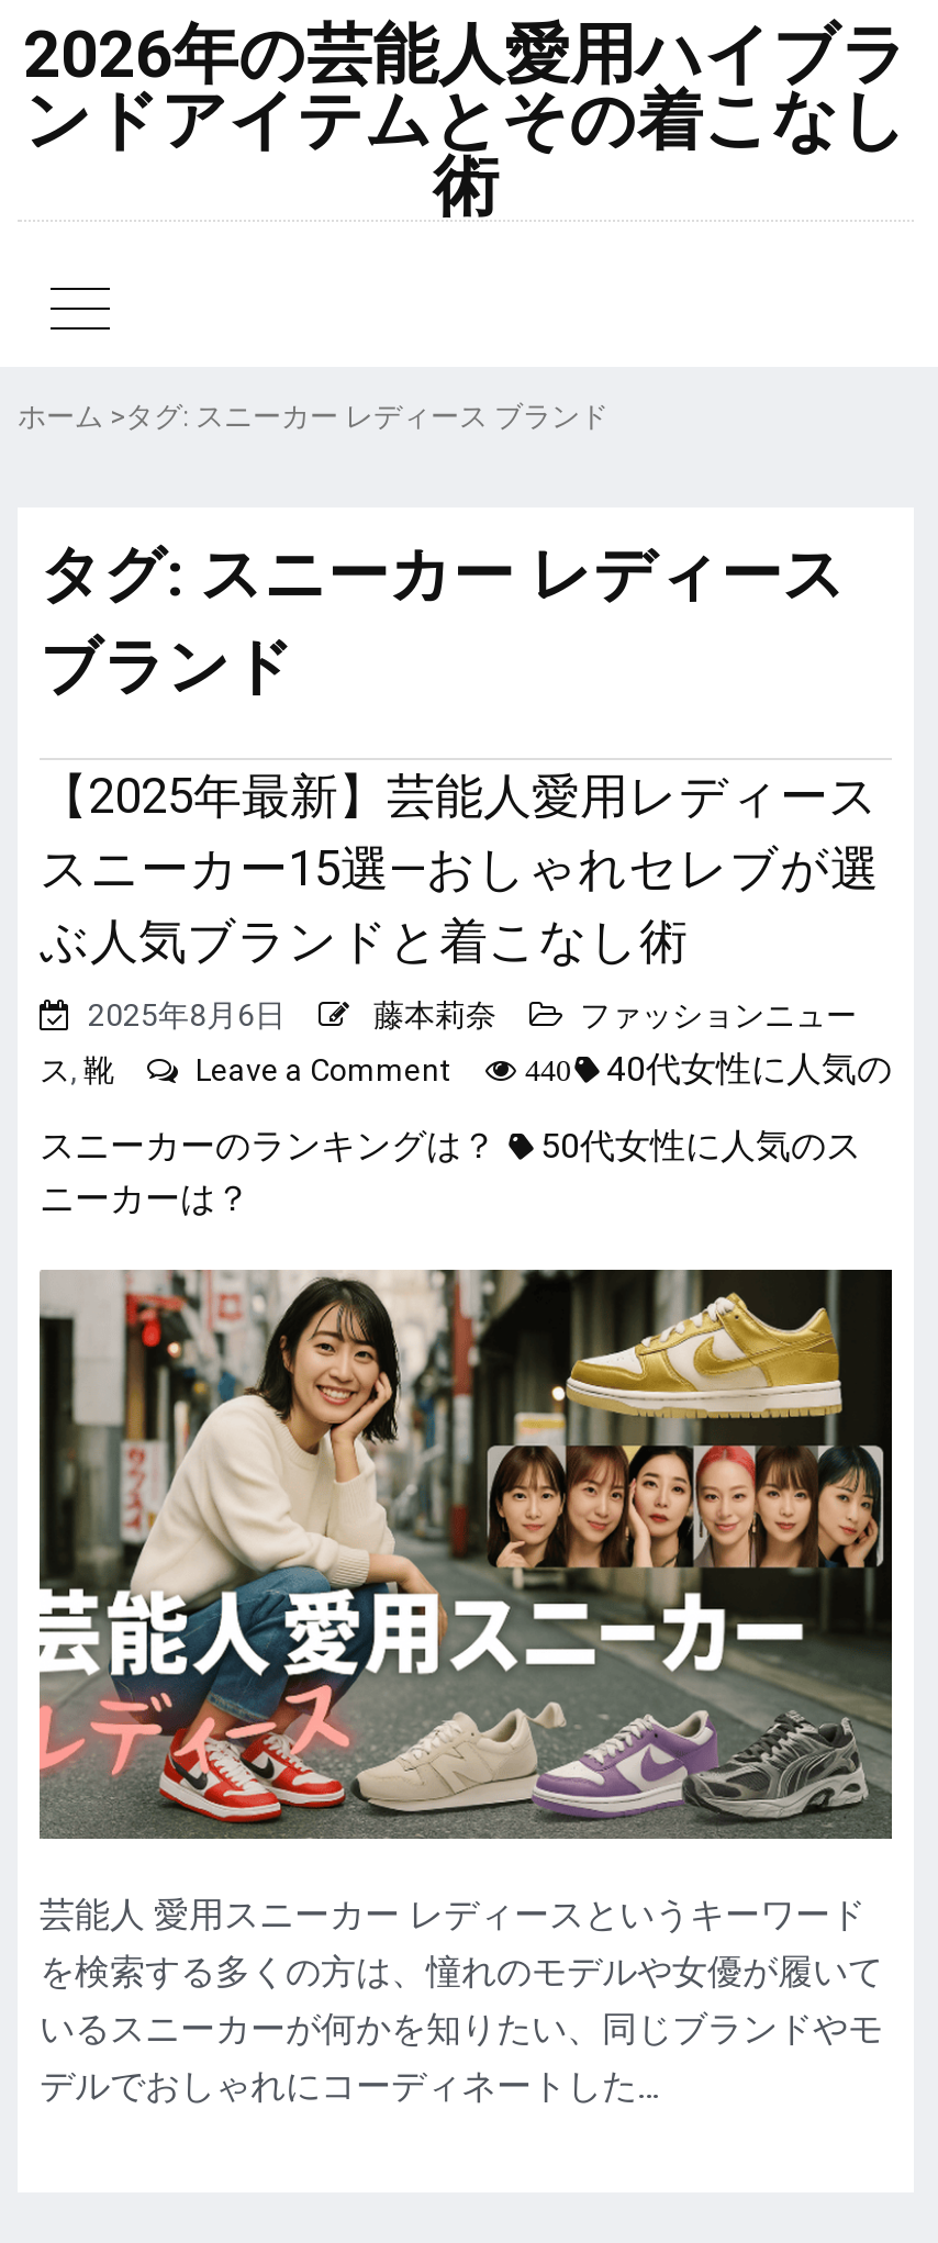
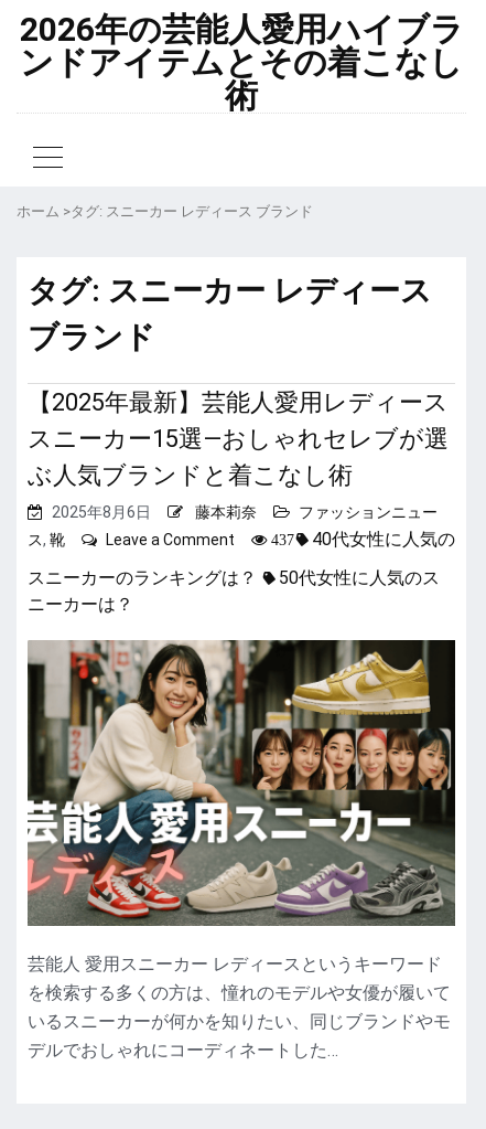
[516,1054,571,1085] 440 -> [267,532,294,547] 437

